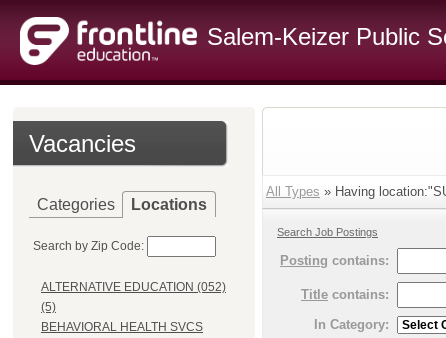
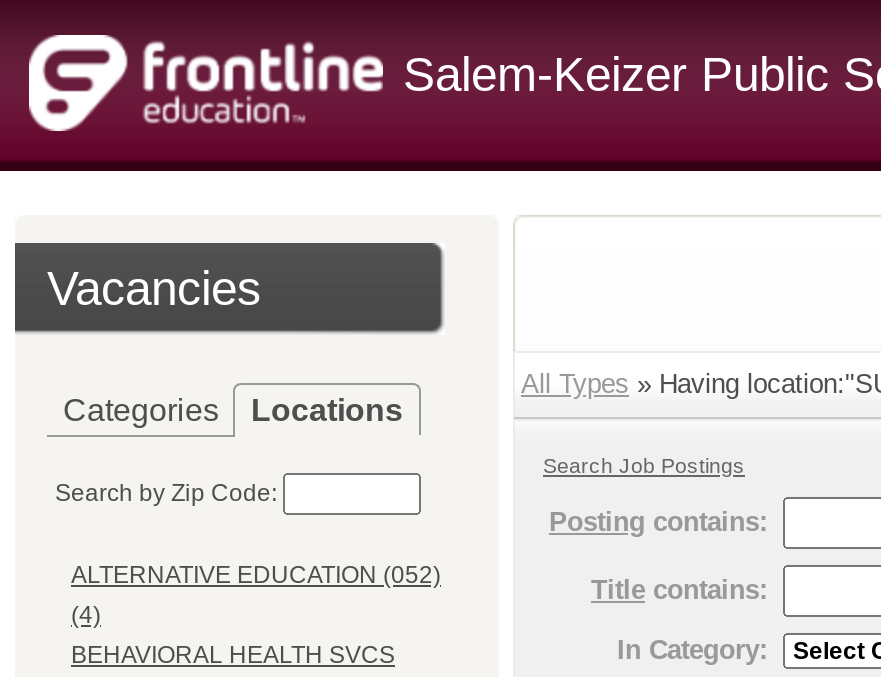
[41,300,56,314] (5) -> [71,602,101,630] (4)

